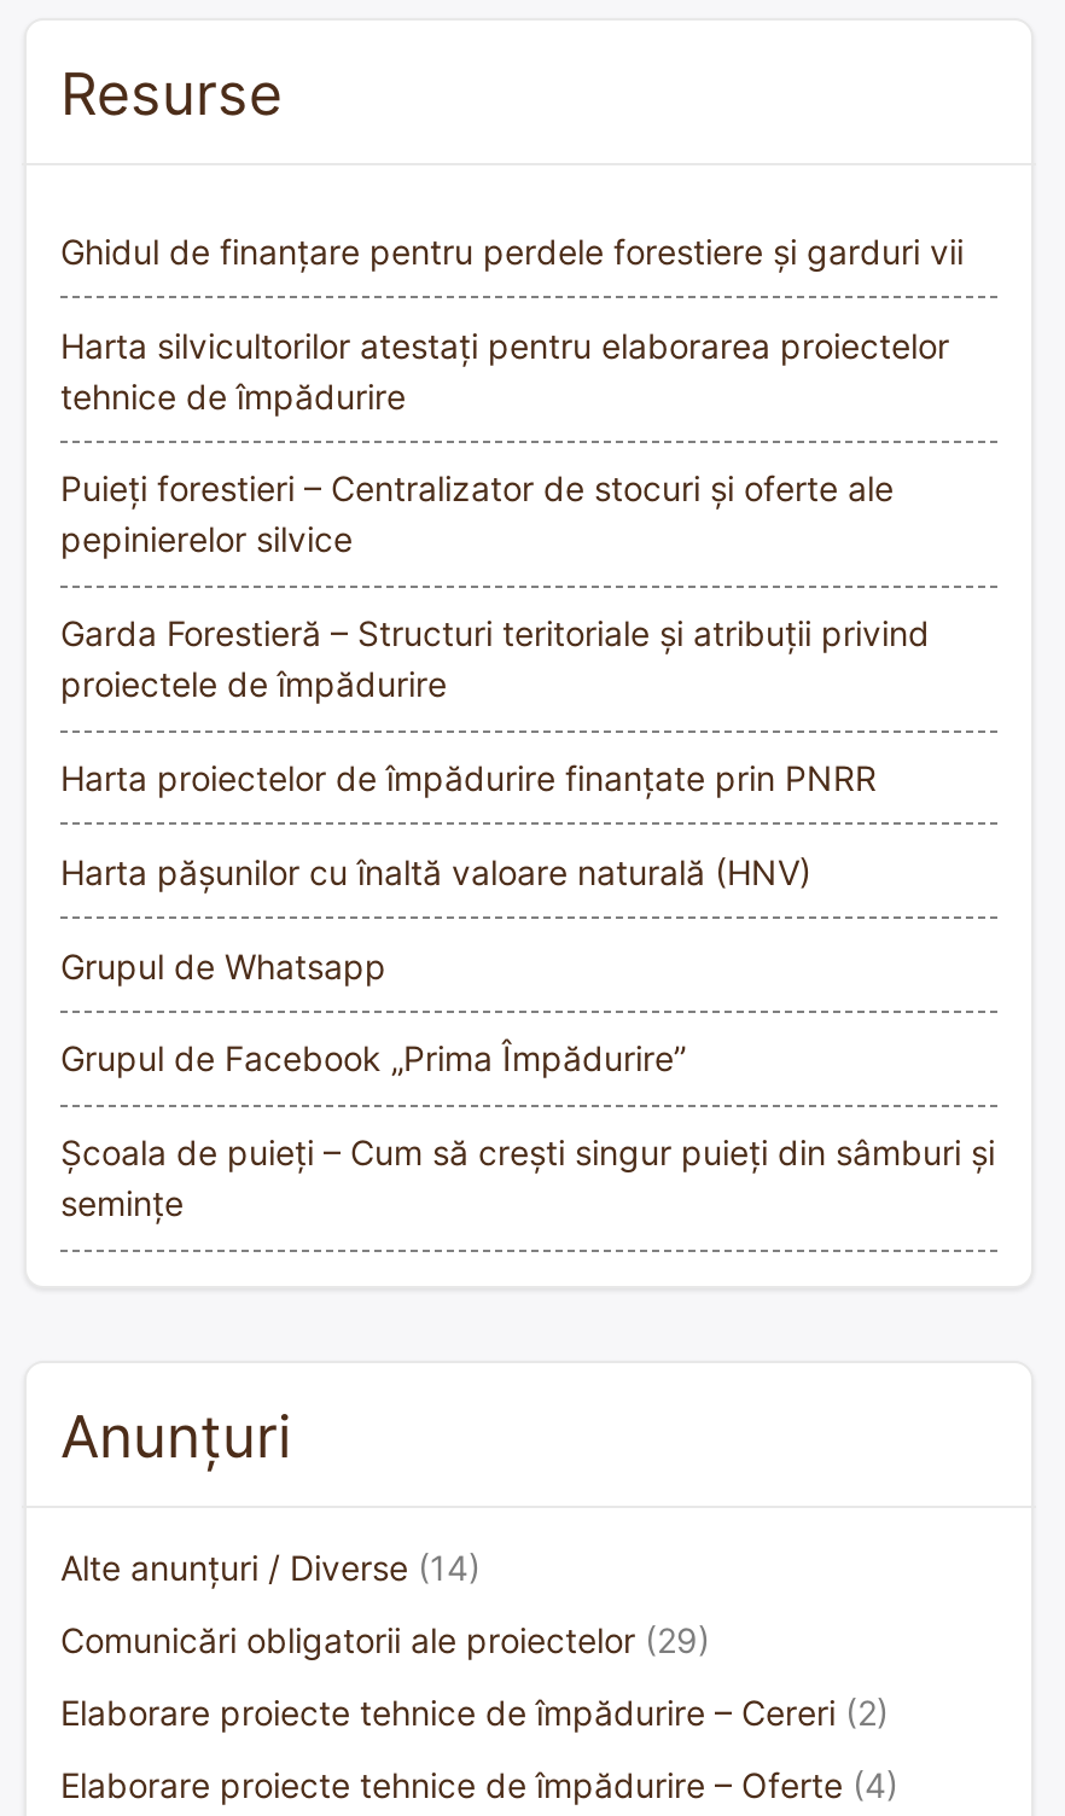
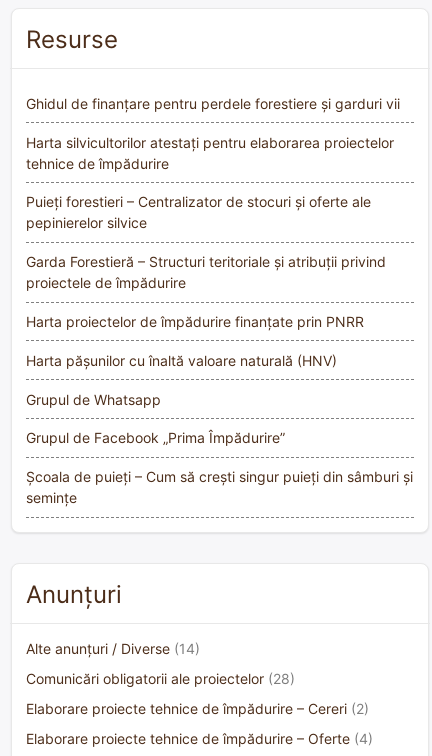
[60,1618,710,1659] Comunicări obligatorii ale proiectelor (29) -> [26,670,295,687] Comunicări obligatorii ale proiectelor (28)

